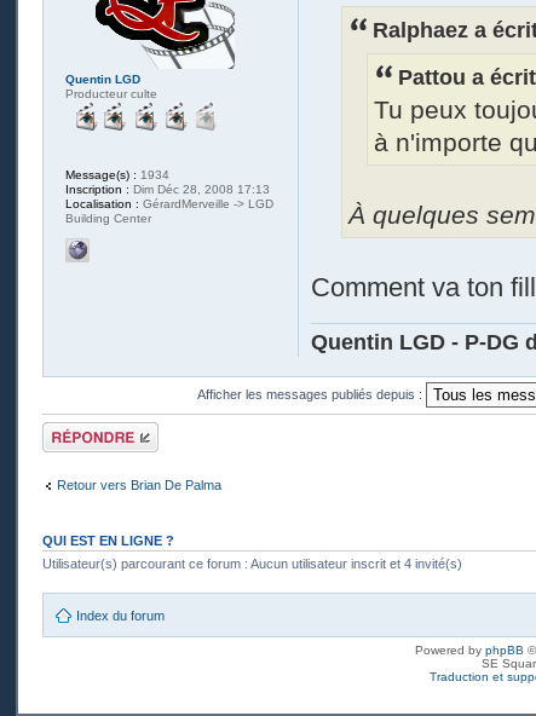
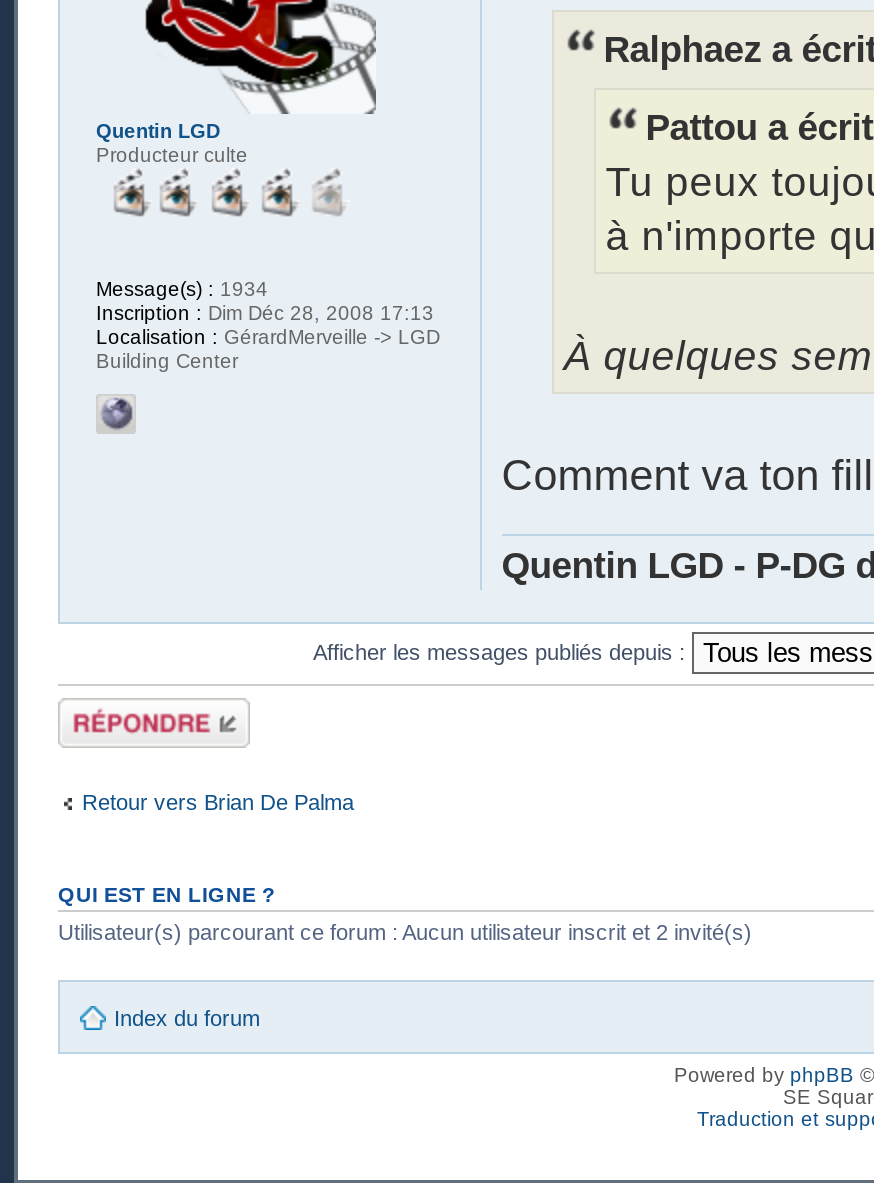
[42,557,462,571] Utilisateur(s) parcourant ce forum : Aucun utilisateur inscrit et 4 invité(s) -> [58,921,752,945] Utilisateur(s) parcourant ce forum : Aucun utilisateur inscrit et 2 invité(s)

